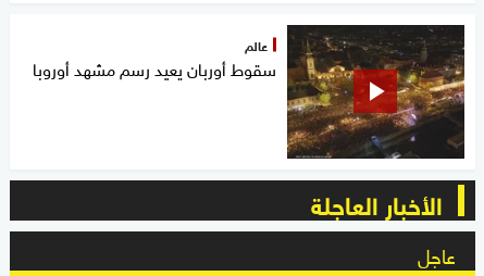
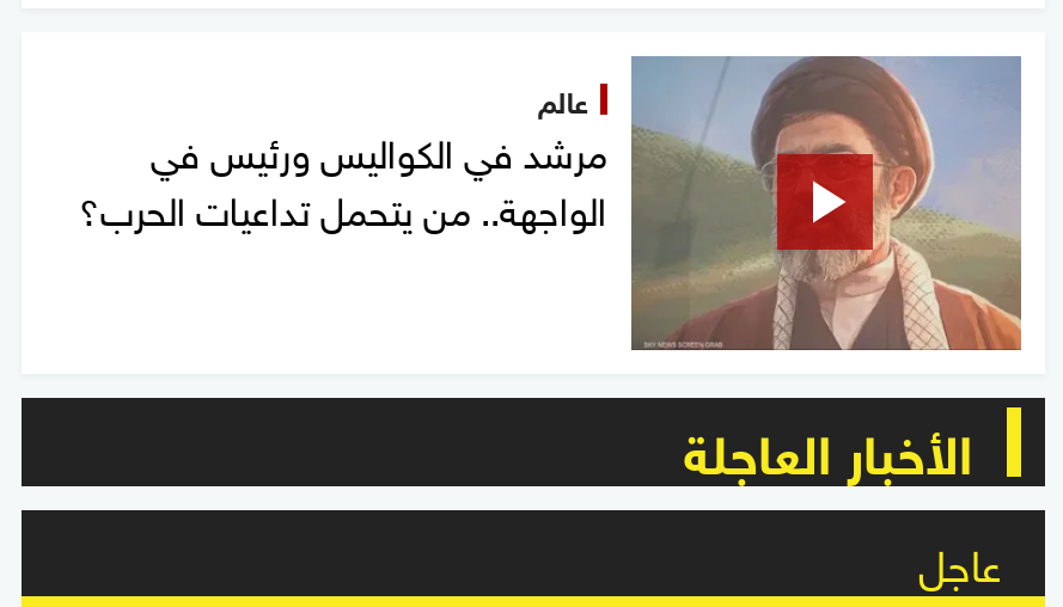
[32,25,466,160] [image] | سقوط أوربان يعيد رسم مشهد أوروبا -> [78,54,1024,352] [image] | مرشد في الكواليس ورئيس في | الواجهة.. من يتحمل تداعيات الحرب؟

